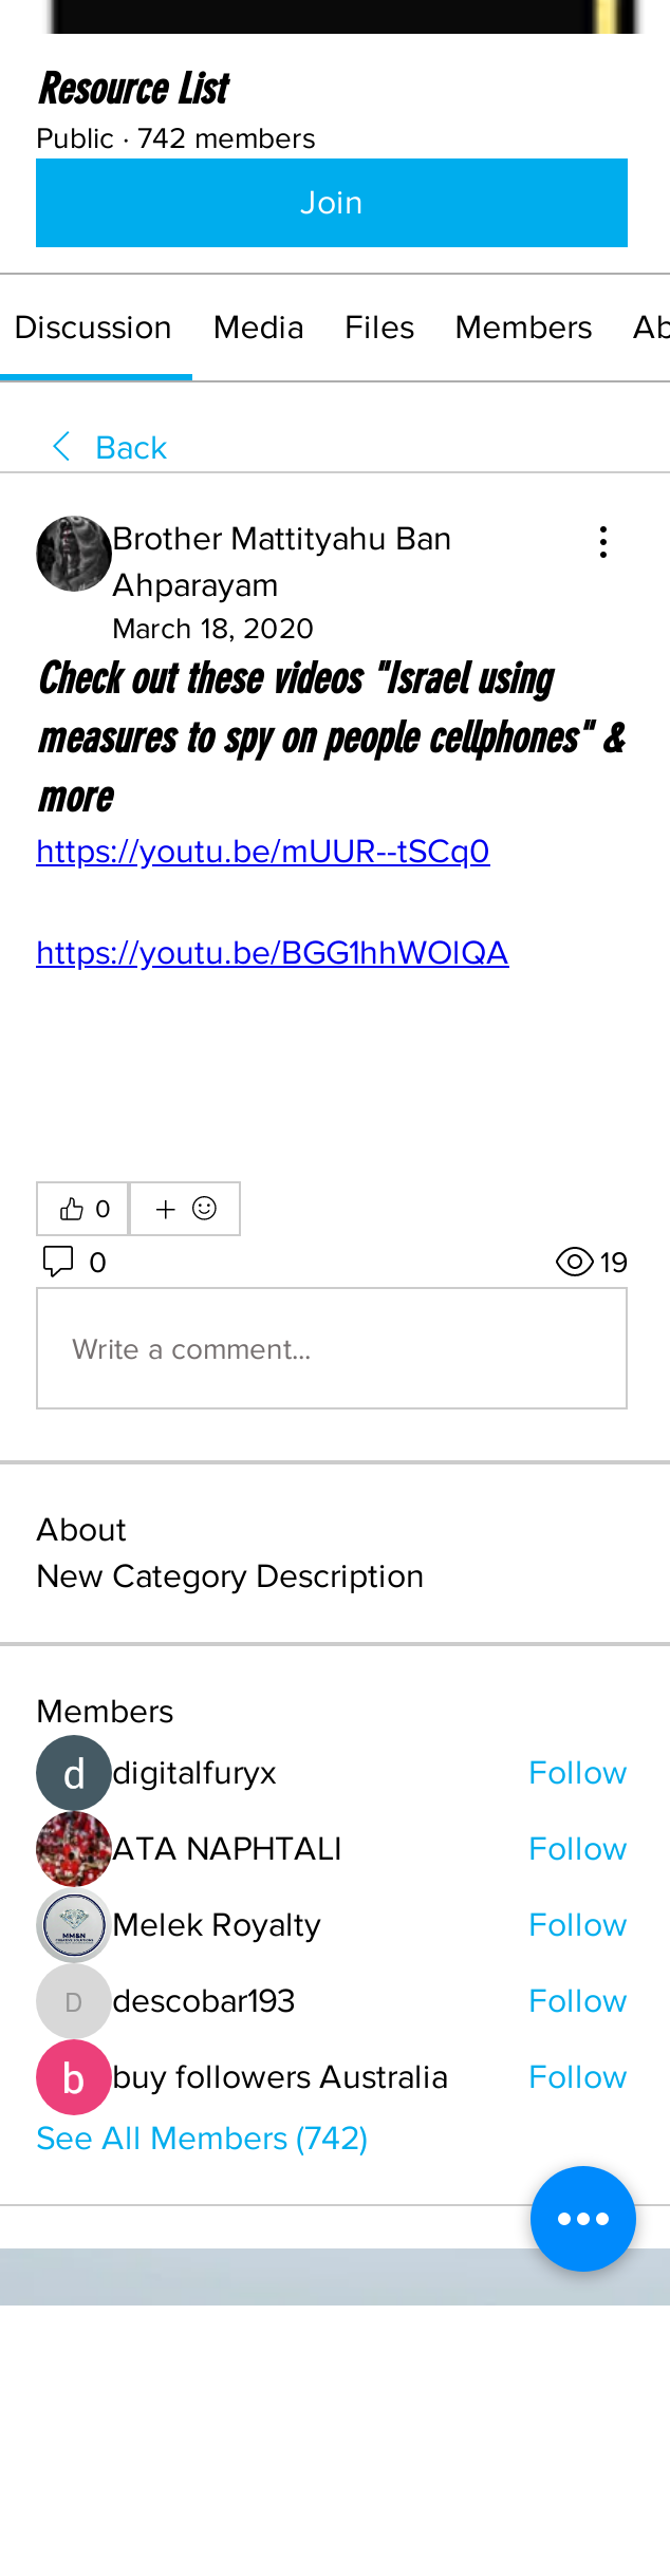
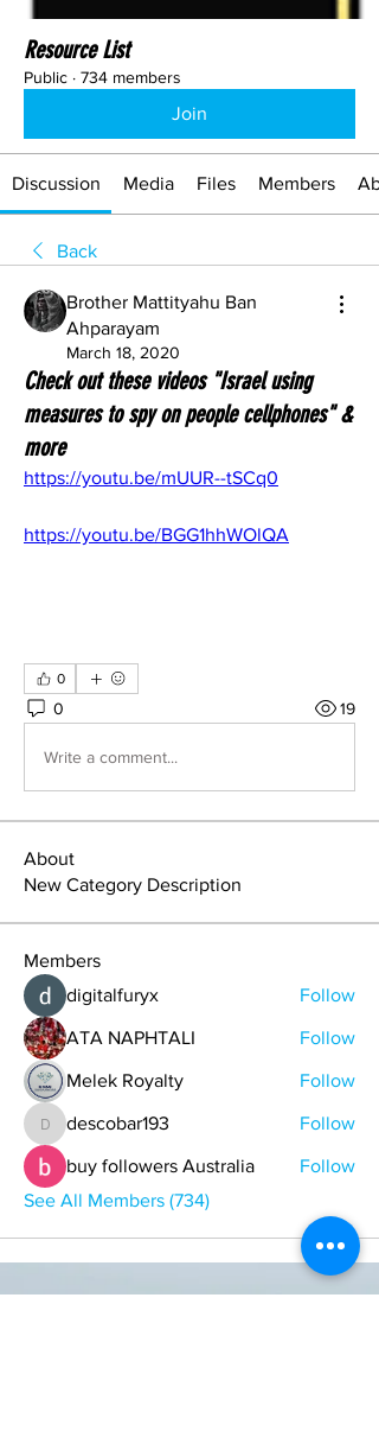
[36,120,317,154] Public · 742 members -> [24,68,181,87] Public · 734 members
[36,2120,368,2155] See All Members (742) -> [24,1190,210,1210] See All Members (734)

